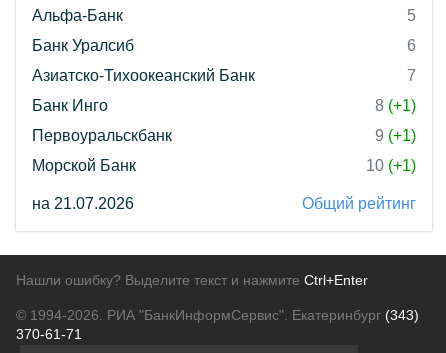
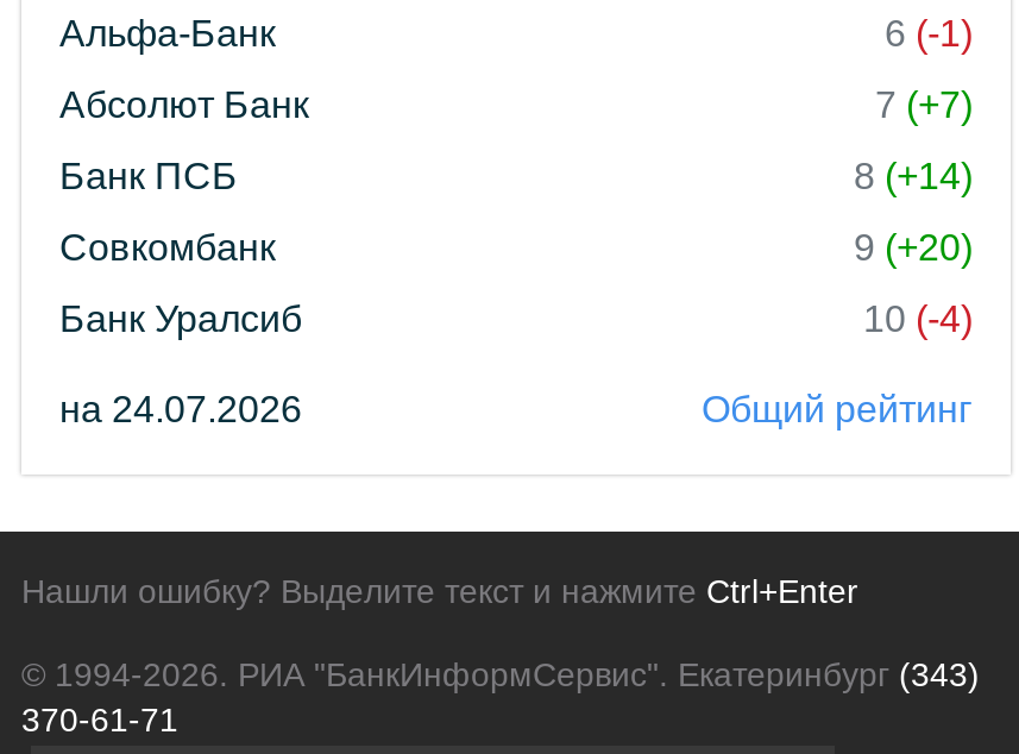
[407,7,416,24] 5 -> [59,13,973,268] 6 (-1) | Абсолют Банк | 7 (+7) | Банк ПСБ | 8 (+14) | Совкомбанк | 9 (+20)
[32,37,416,212] 6 | Азиатско-Тихоокеанский Банк | 7 | Банк Инго | 8 (+1) | Первоуральскбанк | 9 (+1) | Морской Банк | 10 (+1) | на 21.07.2026 -> [59,299,973,429] 10 (-4) | на 24.07.2026
moved [32,37,134,54] -> [59,299,302,339]: Банк Уралсиб

